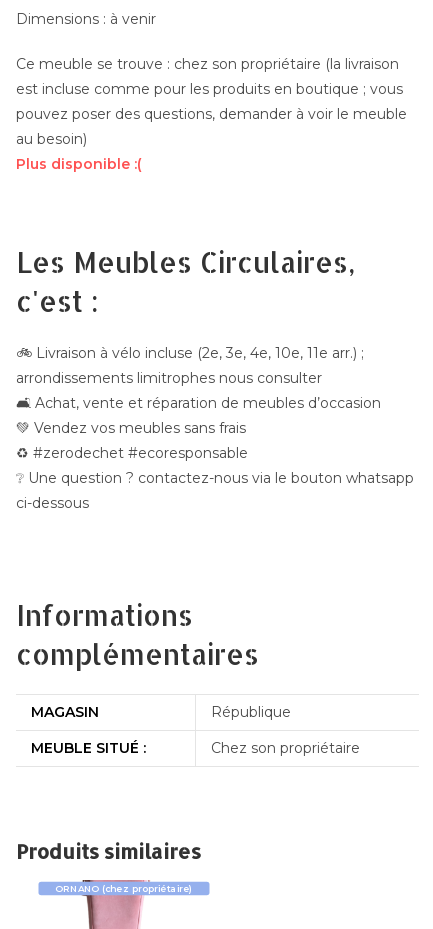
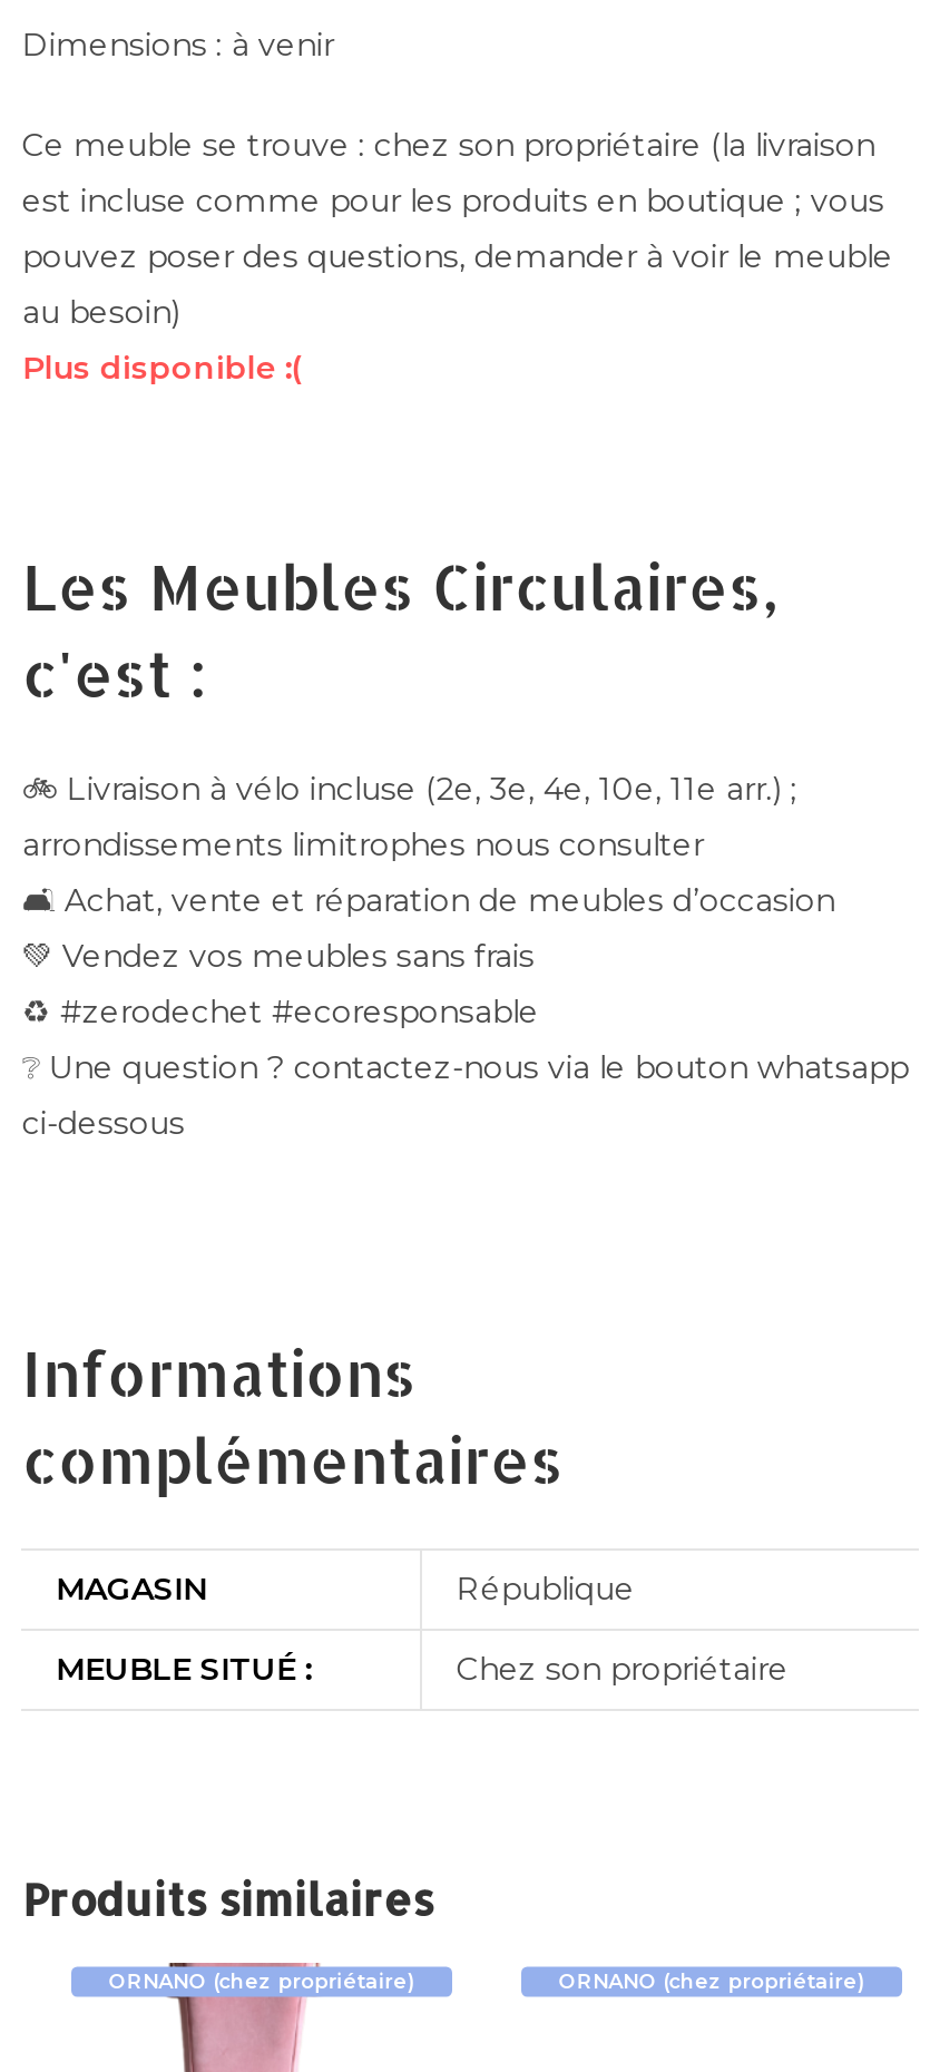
none -> [558,1968,865,1994] ORNANO (chez propriétaire)

